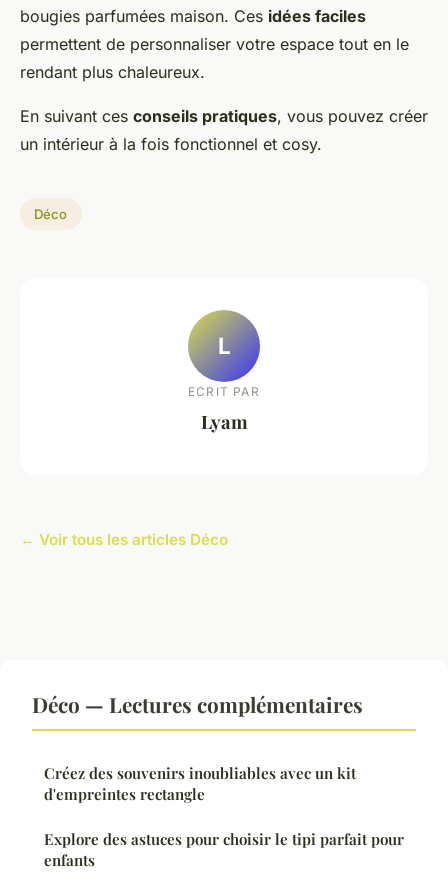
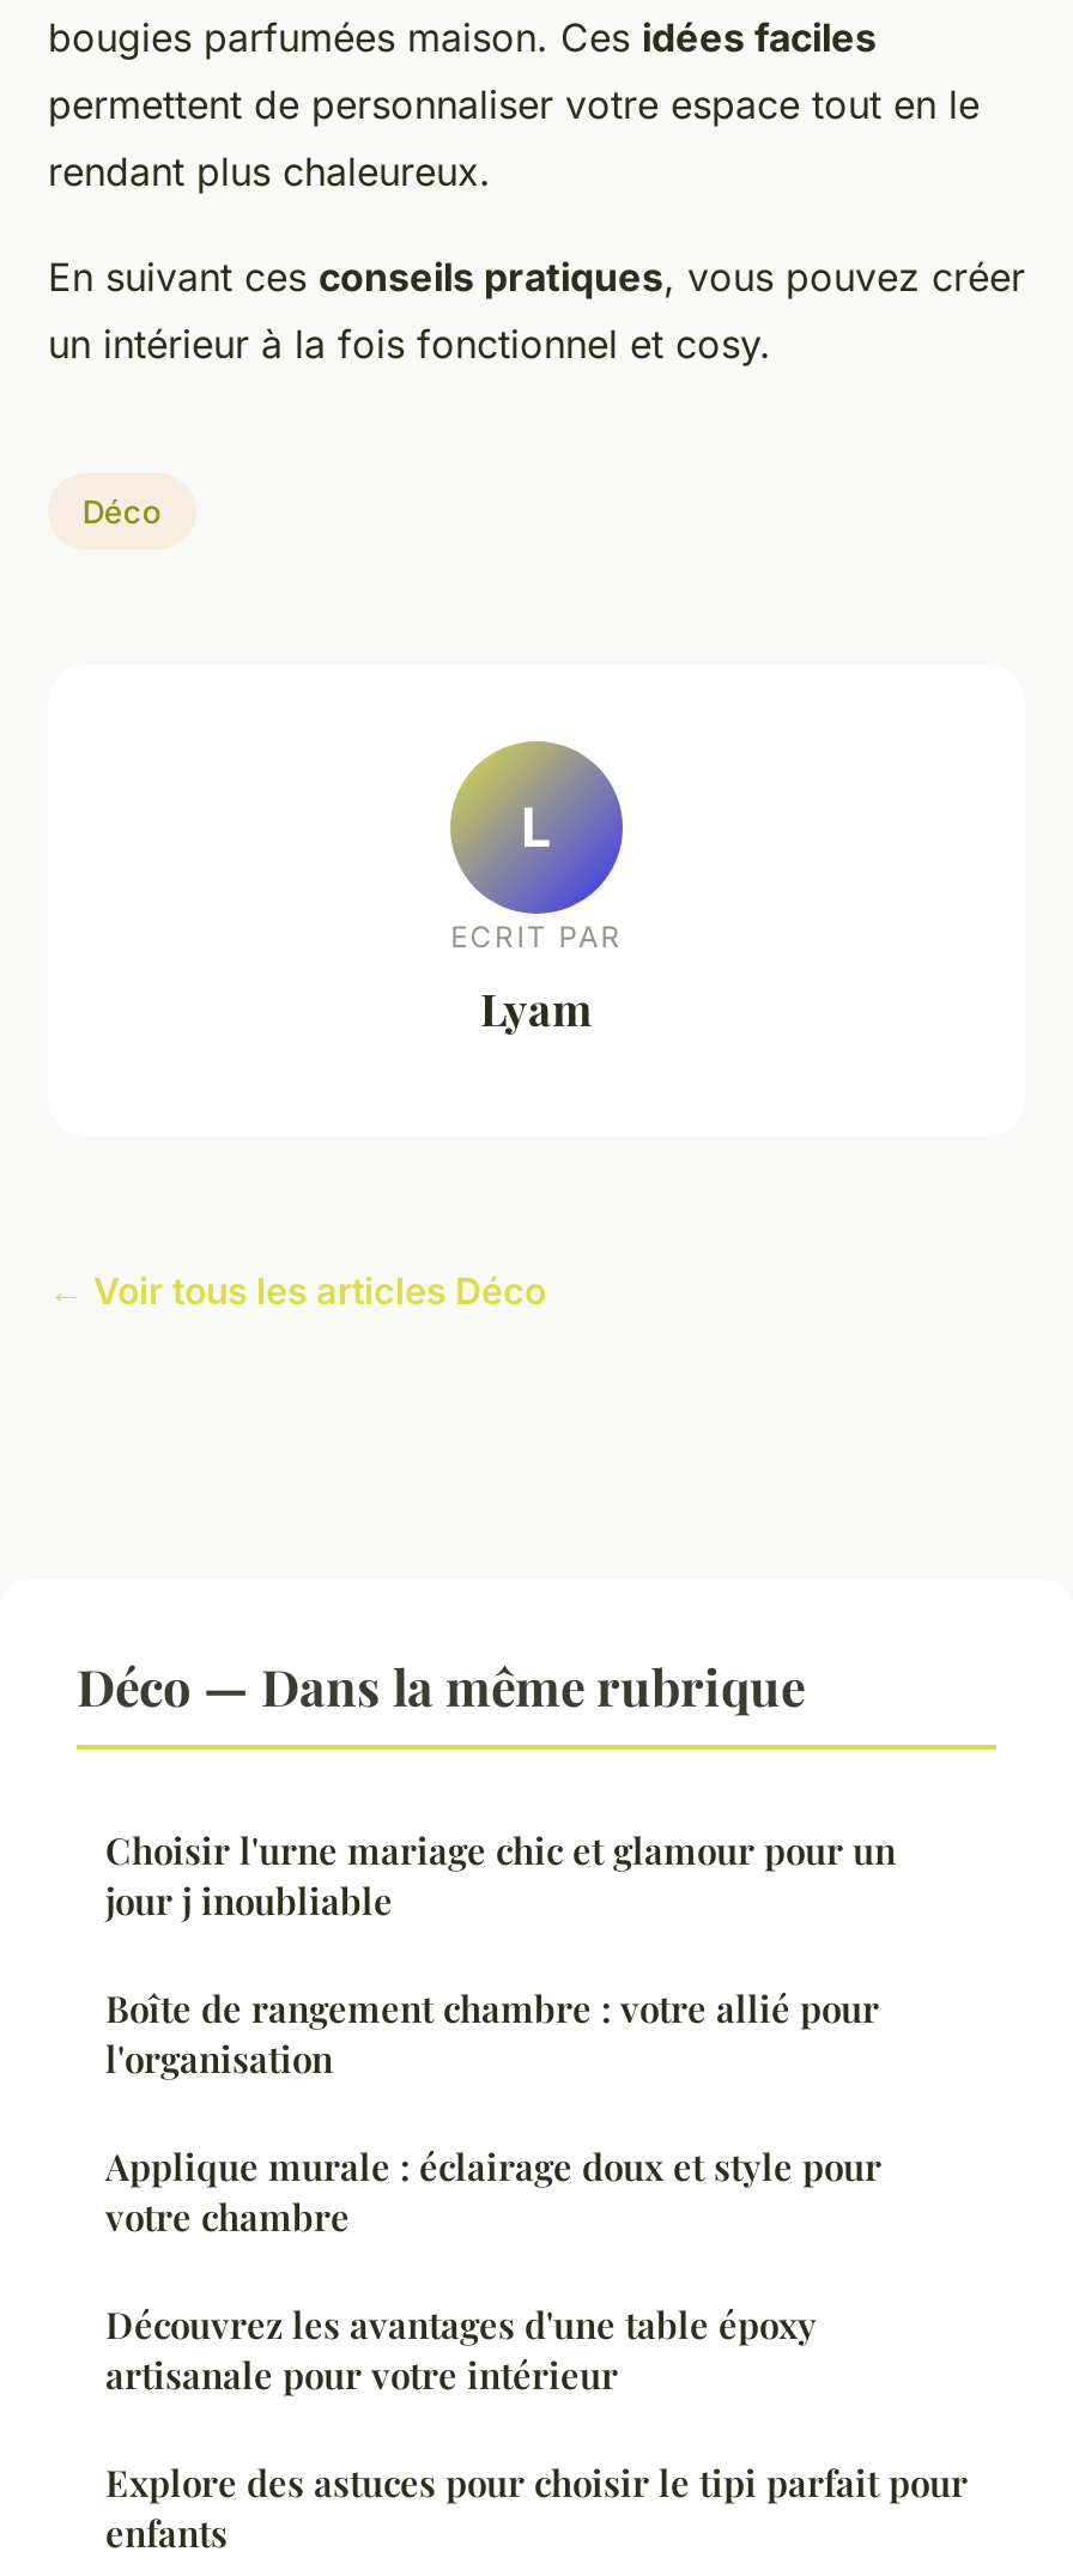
[32,690,363,804] Déco — Lectures complémentaires | Créez des souvenirs inoubliables avec un kit | d'empreintes rectangle -> [77,1651,896,2399] Déco — Dans la même rubrique | Choisir l'urne mariage chic et glamour pour un | jour j inoubliable | Boîte de rangement chambre : votre allié pour | l'organisation | Applique murale : éclairage doux et style pour | votre chambre | Découvrez les avantages d'une table époxy | artisanale pour votre intérieur

